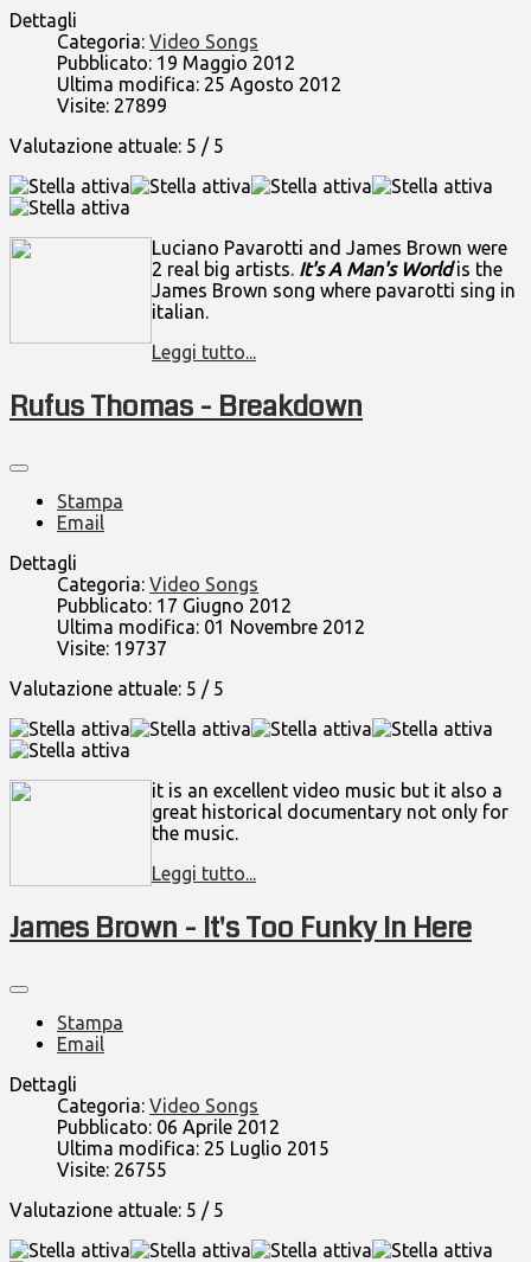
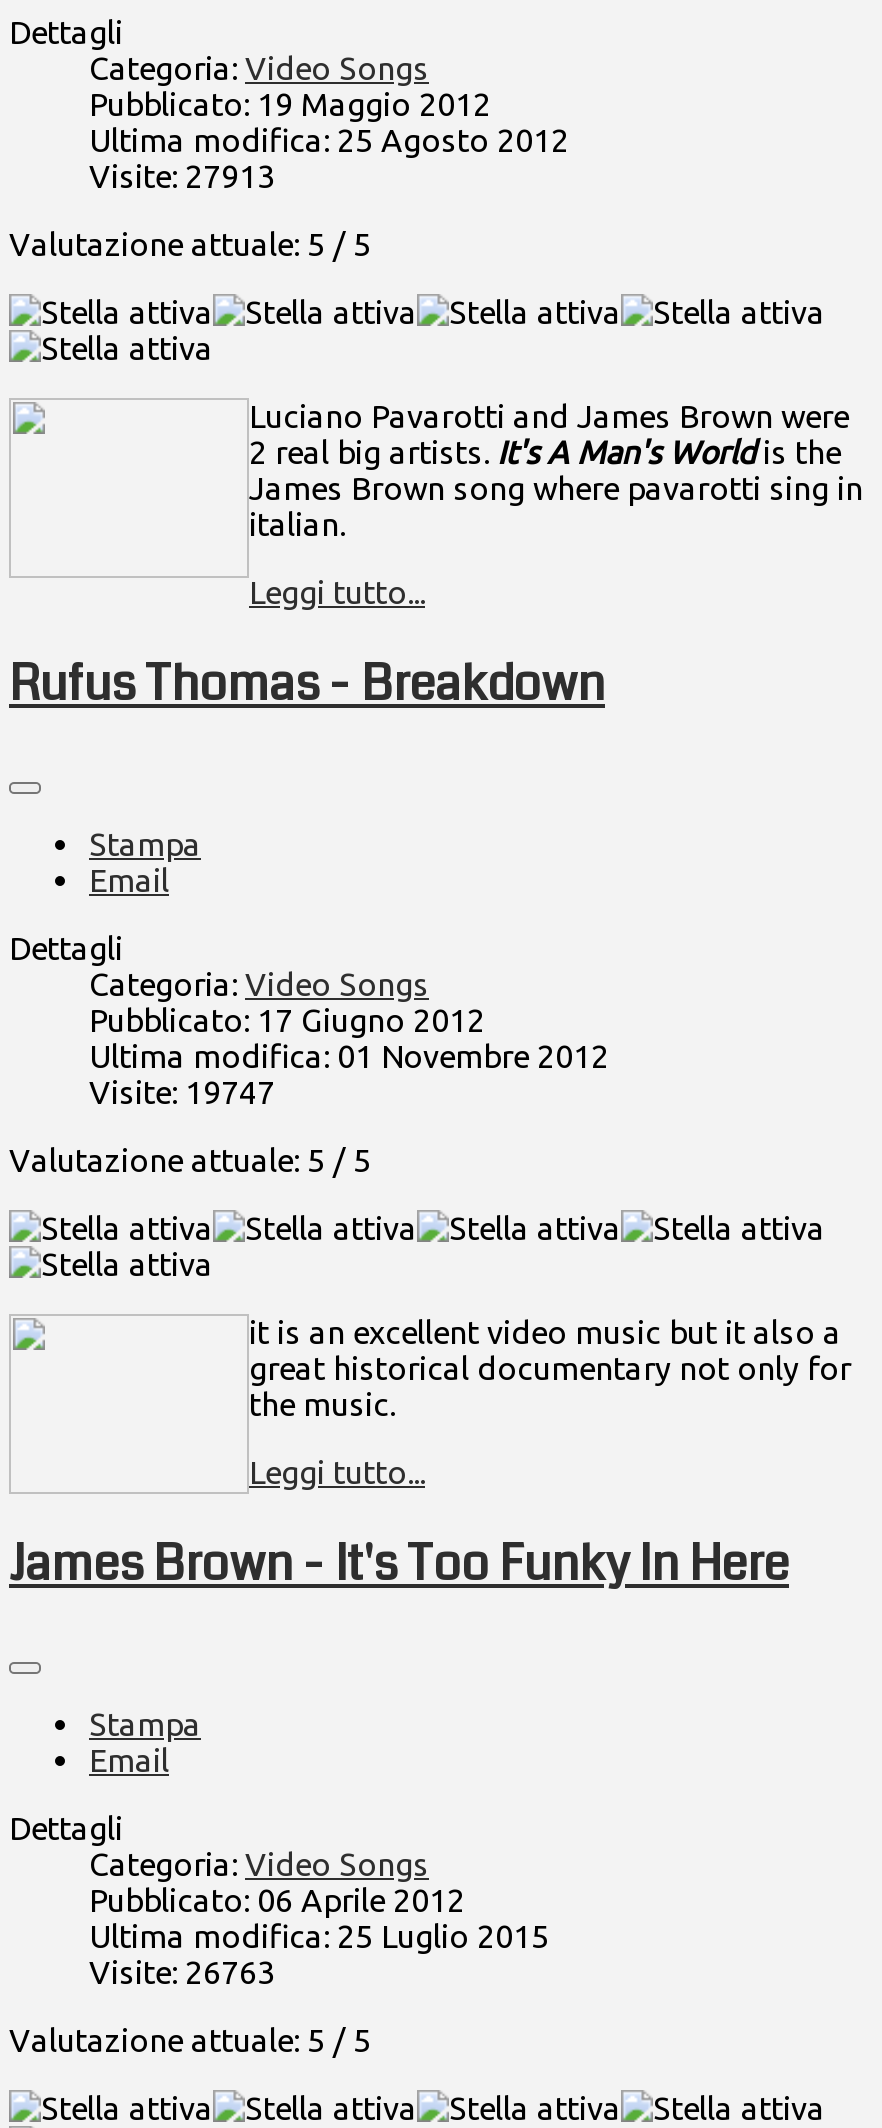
[57,95,167,116] Visite: 27899 -> [89,158,275,194] Visite: 27913
[57,637,167,659] Visite: 19737 -> [89,1074,275,1110] Visite: 19747
[57,1159,167,1180] Visite: 26755 -> [89,1953,275,1989] Visite: 26763

